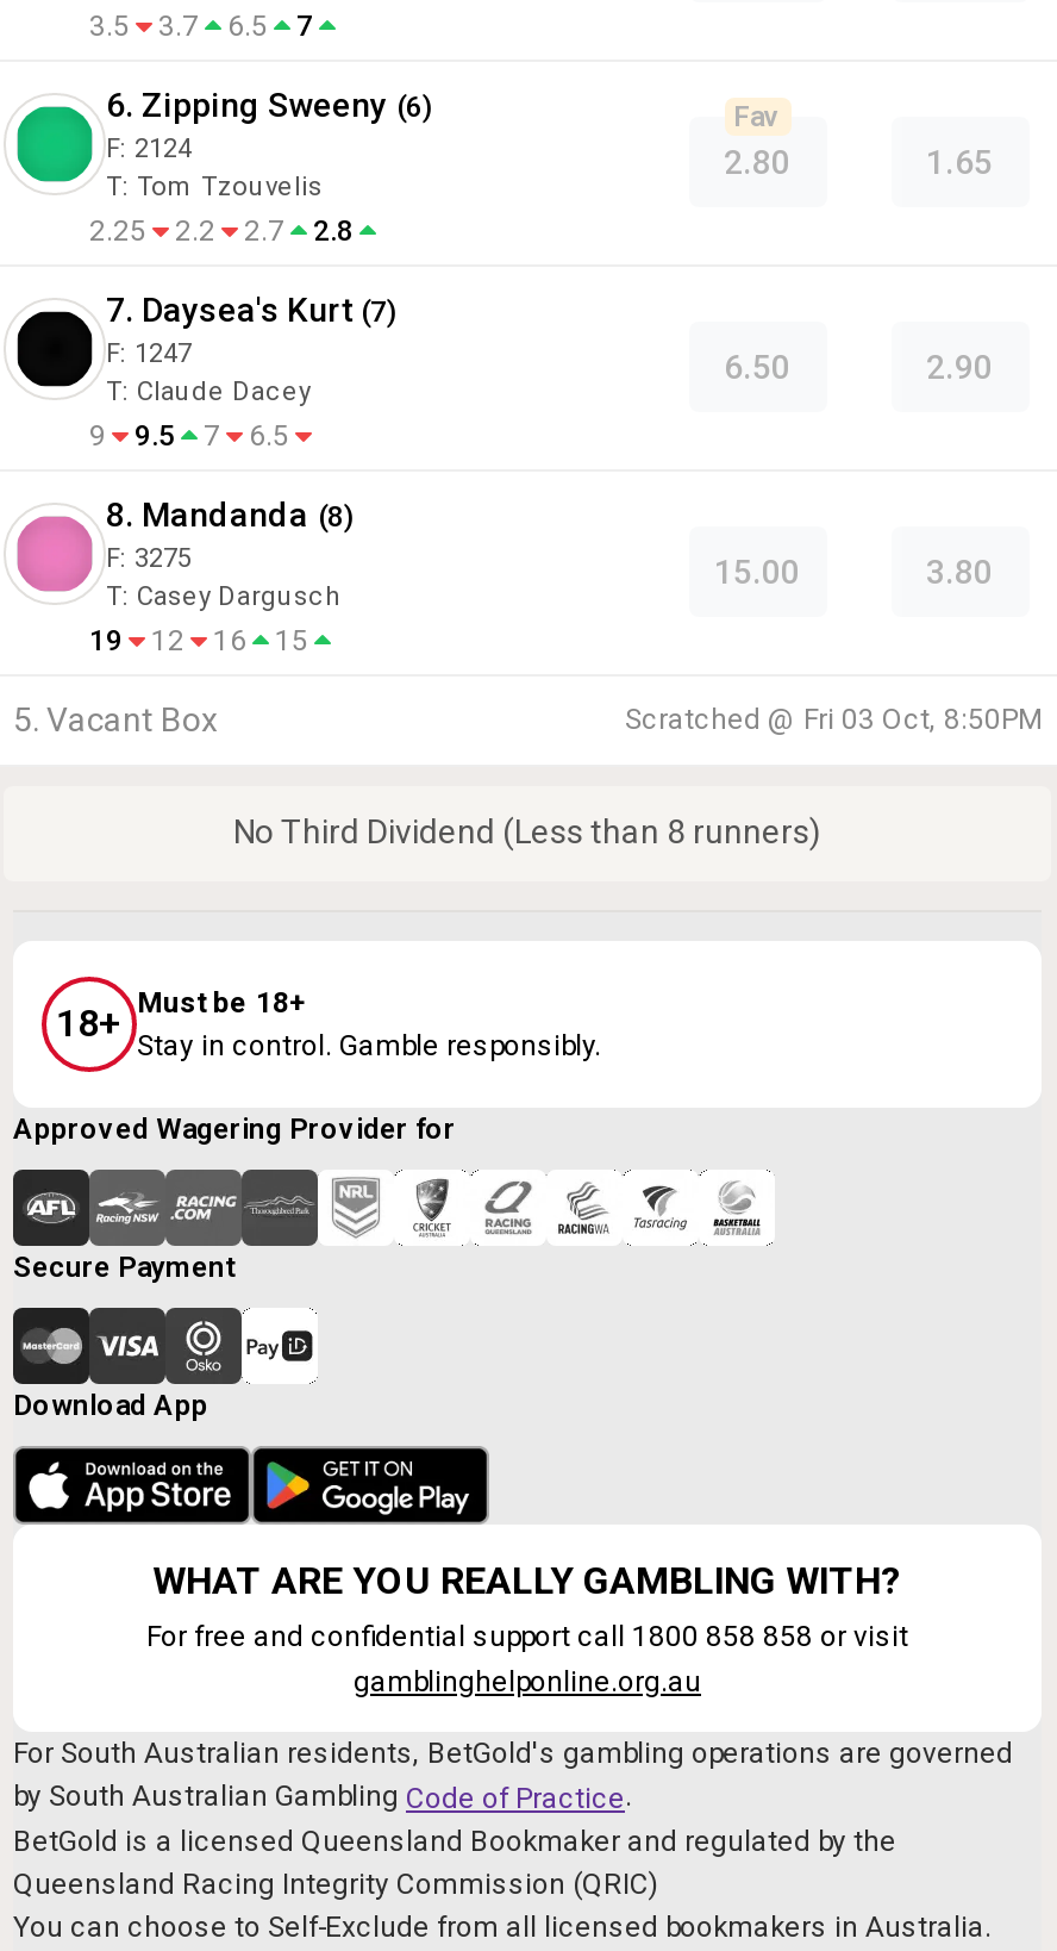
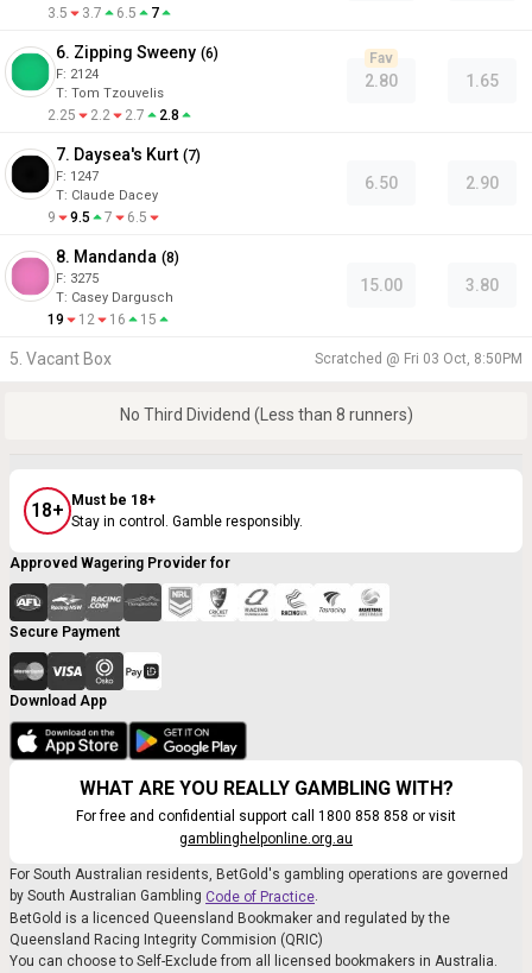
[13,1825,896,1858] BetGold is a licensed Queensland Bookmaker and regulated by the -> [9,910,450,927] BetGold is a licenced Queensland Bookmaker and regulated by the
[13,1868,658,1901] Queensland Racing Integrity Commission (QRIC) -> [9,932,323,948] Queensland Racing Integrity Commision (QRIC)

